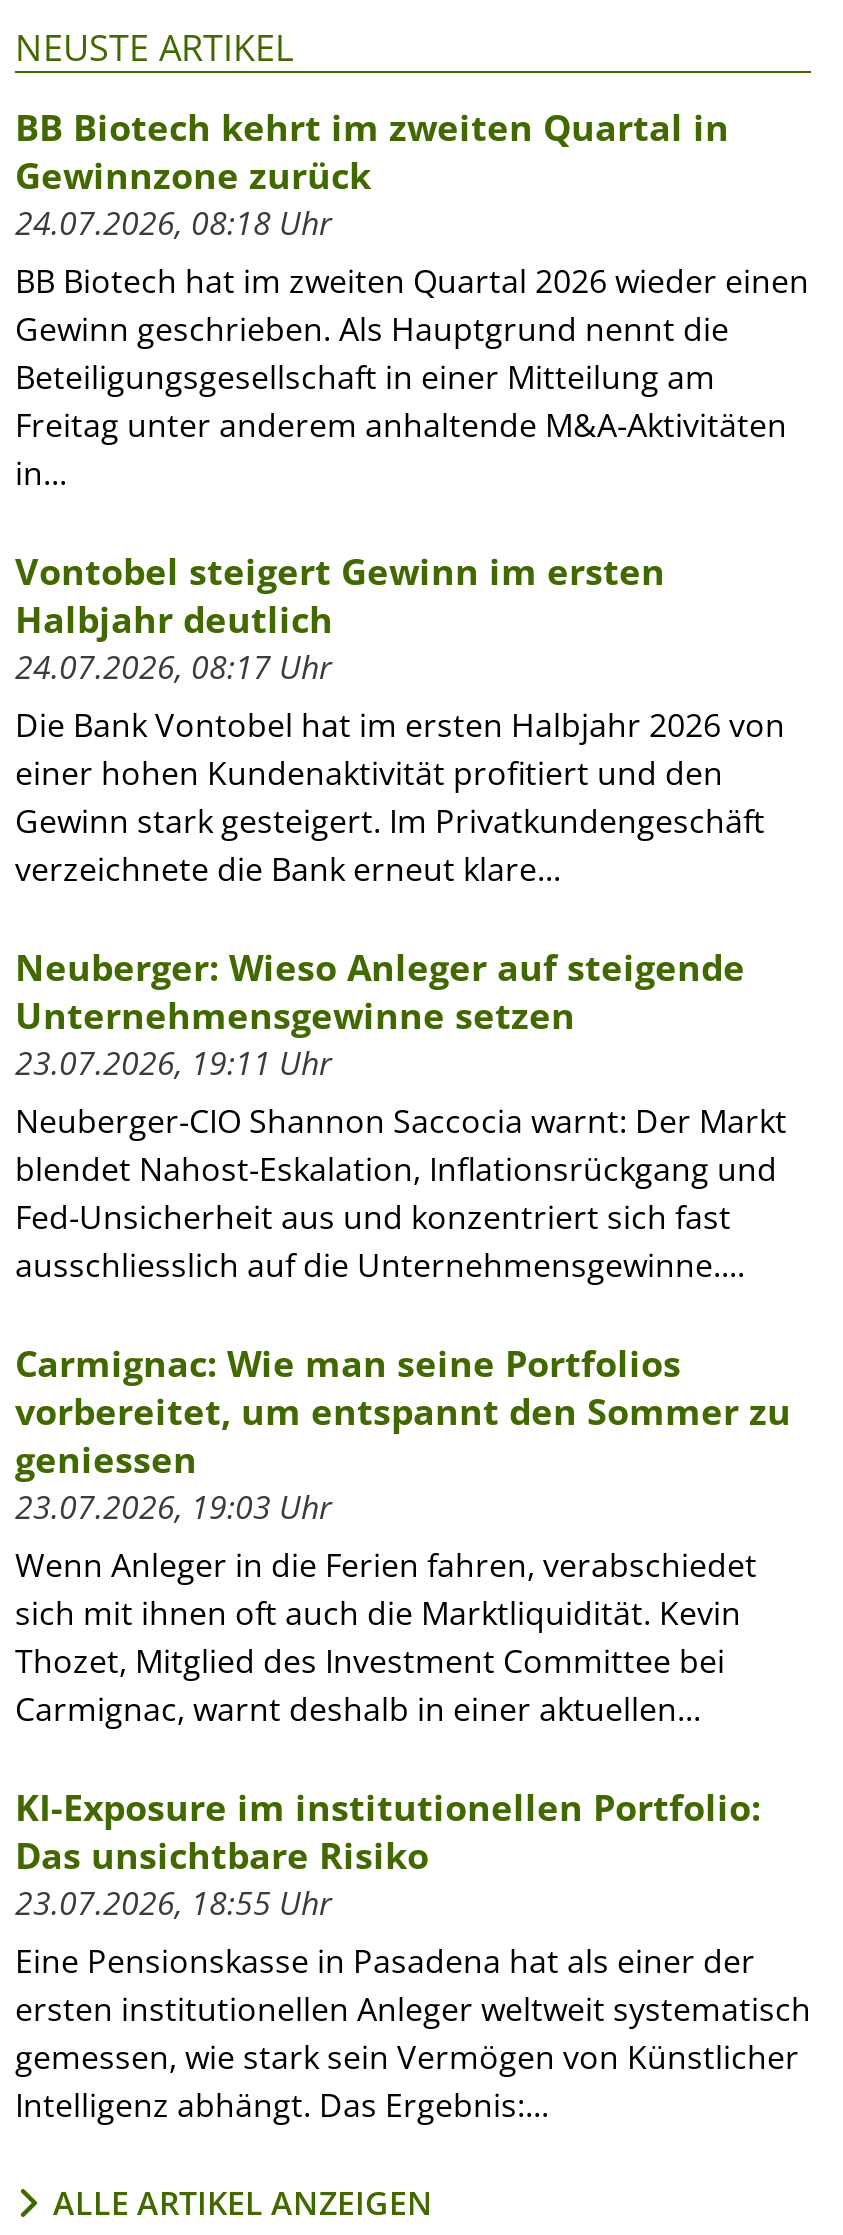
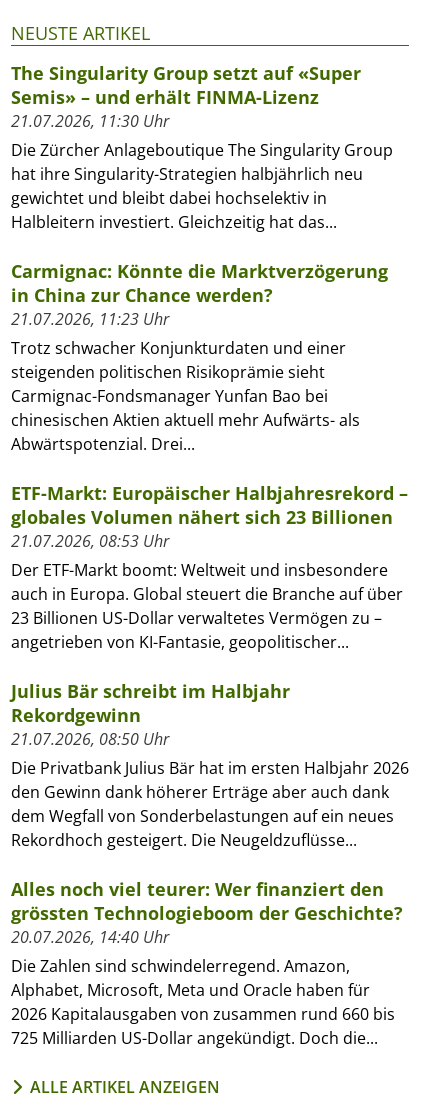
[15,104,809,496] BB Biotech kehrt im zweiten Quartal in | Gewinnzone zurück | 24.07.2026, 08:18 Uhr | BB Biotech hat im zweiten Quartal 2026 wieder einen | Gewinn geschrieben. Als Hauptgrund nennt die | Beteiligungsgesellschaft in einer Mitteilung am | Freitag unter anderem anhaltende M&A-Aktivitäten | in... -> [11,61,393,233] The Singularity Group setzt auf «Super | Semis» – und erhält FINMA-Lizenz | 21.07.2026, 11:30 Uhr | Die Zürcher Anlageboutique The Singularity Group | hat ihre Singularity-Strategien halbjährlich neu | gewichtet und bleibt dabei hochselektiv in | Halbleitern investiert. Gleichzeitig hat das...
[15,548,785,892] Vontobel steigert Gewinn im ersten | Halbjahr deutlich | 24.07.2026, 08:17 Uhr | Die Bank Vontobel hat im ersten Halbjahr 2026 von | einer hohen Kundenaktivität profitiert und den | Gewinn stark gesteigert. Im Privatkundengeschäft | verzeichnete die Bank erneut klare... -> [11,259,388,455] Carmignac: Könnte die Marktverzögerung | in China zur Chance werden? | 21.07.2026, 11:23 Uhr | Trotz schwacher Konjunkturdaten und einer | steigenden politischen Risikoprämie sieht | Carmignac-Fondsmanager Yunfan Bao bei | chinesischen Aktien aktuell mehr Aufwärts- als | Abwärtspotenzial. Drei...
[15,944,787,1288] Neuberger: Wieso Anleger auf steigende | Unternehmensgewinne setzen | 23.07.2026, 19:11 Uhr | Neuberger-CIO Shannon Saccocia warnt: Der Markt | blendet Nahost-Eskalation, Inflationsrückgang und | Fed-Unsicherheit aus und konzentriert sich fast | ausschliesslich auf die Unternehmensgewinne.... -> [11,481,408,653] ETF-Markt: Europäischer Halbjahresrekord – | globales Volumen nähert sich 23 Billionen | 21.07.2026, 08:53 Uhr | Der ETF-Markt boomt: Weltweit und insbesondere | auch in Europa. Global steuert die Branche auf über | 23 Billionen US-Dollar verwaltetes Vermögen zu – | angetrieben von KI-Fantasie, geopolitischer...
[15,1340,791,1732] Carmignac: Wie man seine Portfolios | vorbereitet, um entspannt den Sommer zu | geniessen | 23.07.2026, 19:03 Uhr | Wenn Anleger in die Ferien fahren, verabschiedet | sich mit ihnen oft auch die Marktliquidität. Kevin | Thozet, Mitglied des Investment Committee bei | Carmignac, warnt deshalb in einer aktuellen... -> [11,679,409,851] Julius Bär schreibt im Halbjahr | Rekordgewinn | 21.07.2026, 08:50 Uhr | Die Privatbank Julius Bär hat im ersten Halbjahr 2026 | den Gewinn dank höherer Erträge aber auch dank | dem Wegfall von Sonderbelastungen auf ein neues | Rekordhoch gesteigert. Die Neugeldzuflüsse...
[15,1784,811,2128] KI-Exposure im institutionellen Portfolio: | Das unsichtbare Risiko | 23.07.2026, 18:55 Uhr | Eine Pensionskasse in Pasadena hat als einer der | ersten institutionellen Anleger weltweit systematisch | gemessen, wie stark sein Vermögen von Künstlicher | Intelligenz abhängt. Das Ergebnis:... -> [11,877,403,1049] Alles noch viel teurer: Wer finanziert den | grössten Technologieboom der Geschichte? | 20.07.2026, 14:40 Uhr | Die Zahlen sind schwindelerregend. Amazon, | Alphabet, Microsoft, Meta und Oracle haben für | 2026 Kapitalausgaben von zusammen rund 660 bis | 725 Milliarden US-Dollar angekündigt. Doch die...

